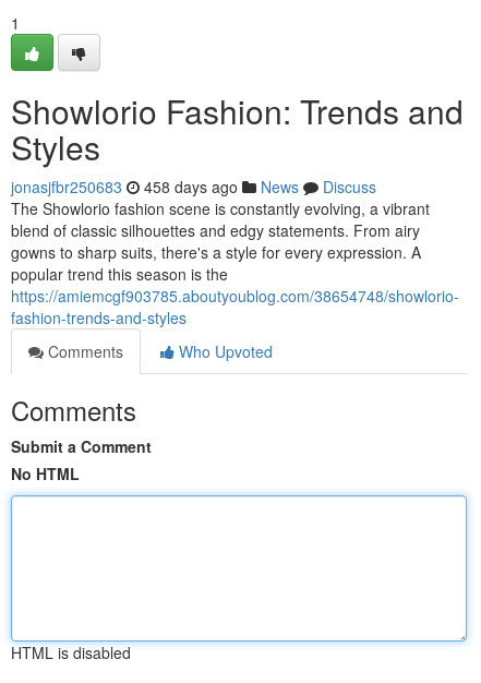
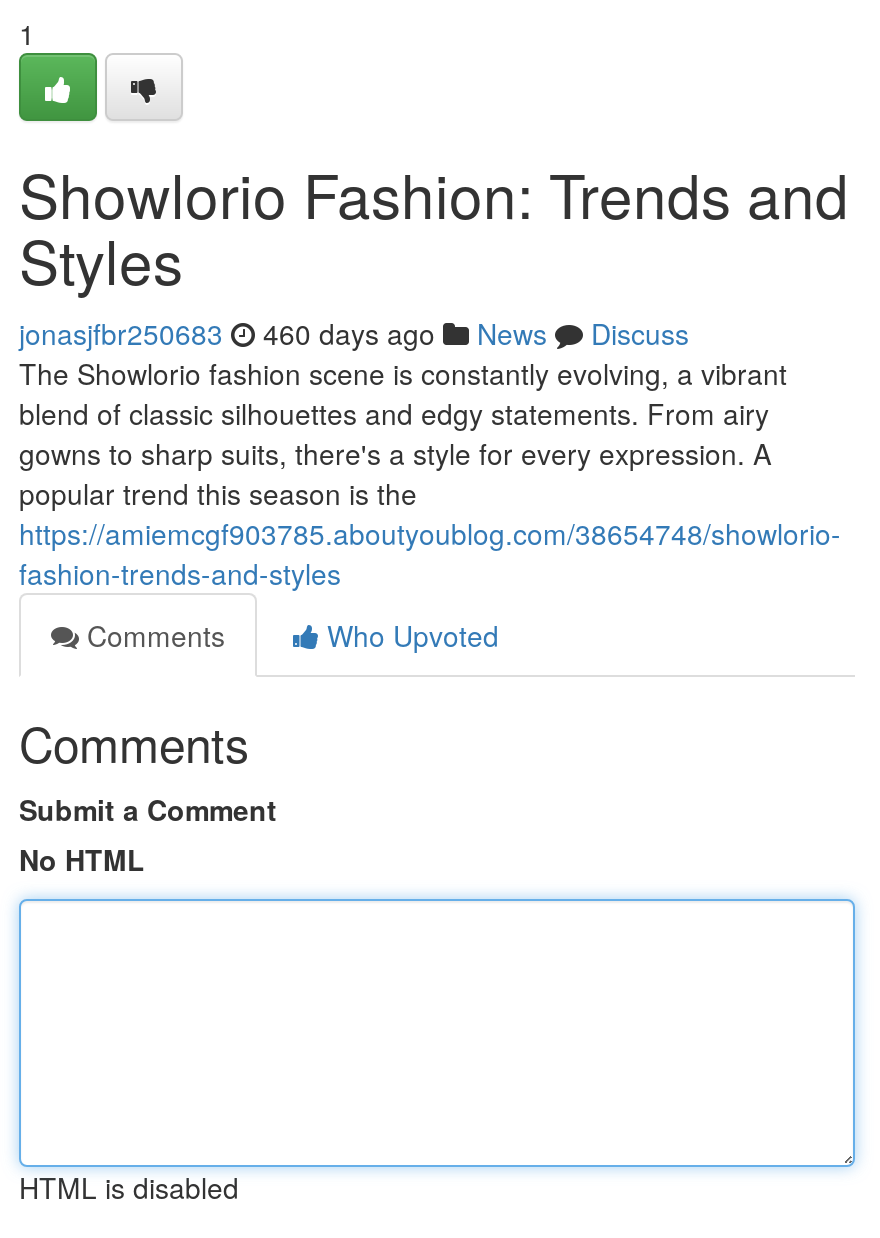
[11,176,376,197] jonasjfbr250683 458 days ago News Discuss -> [19,313,689,353] jonasjfbr250683 460 days ago News Discuss

